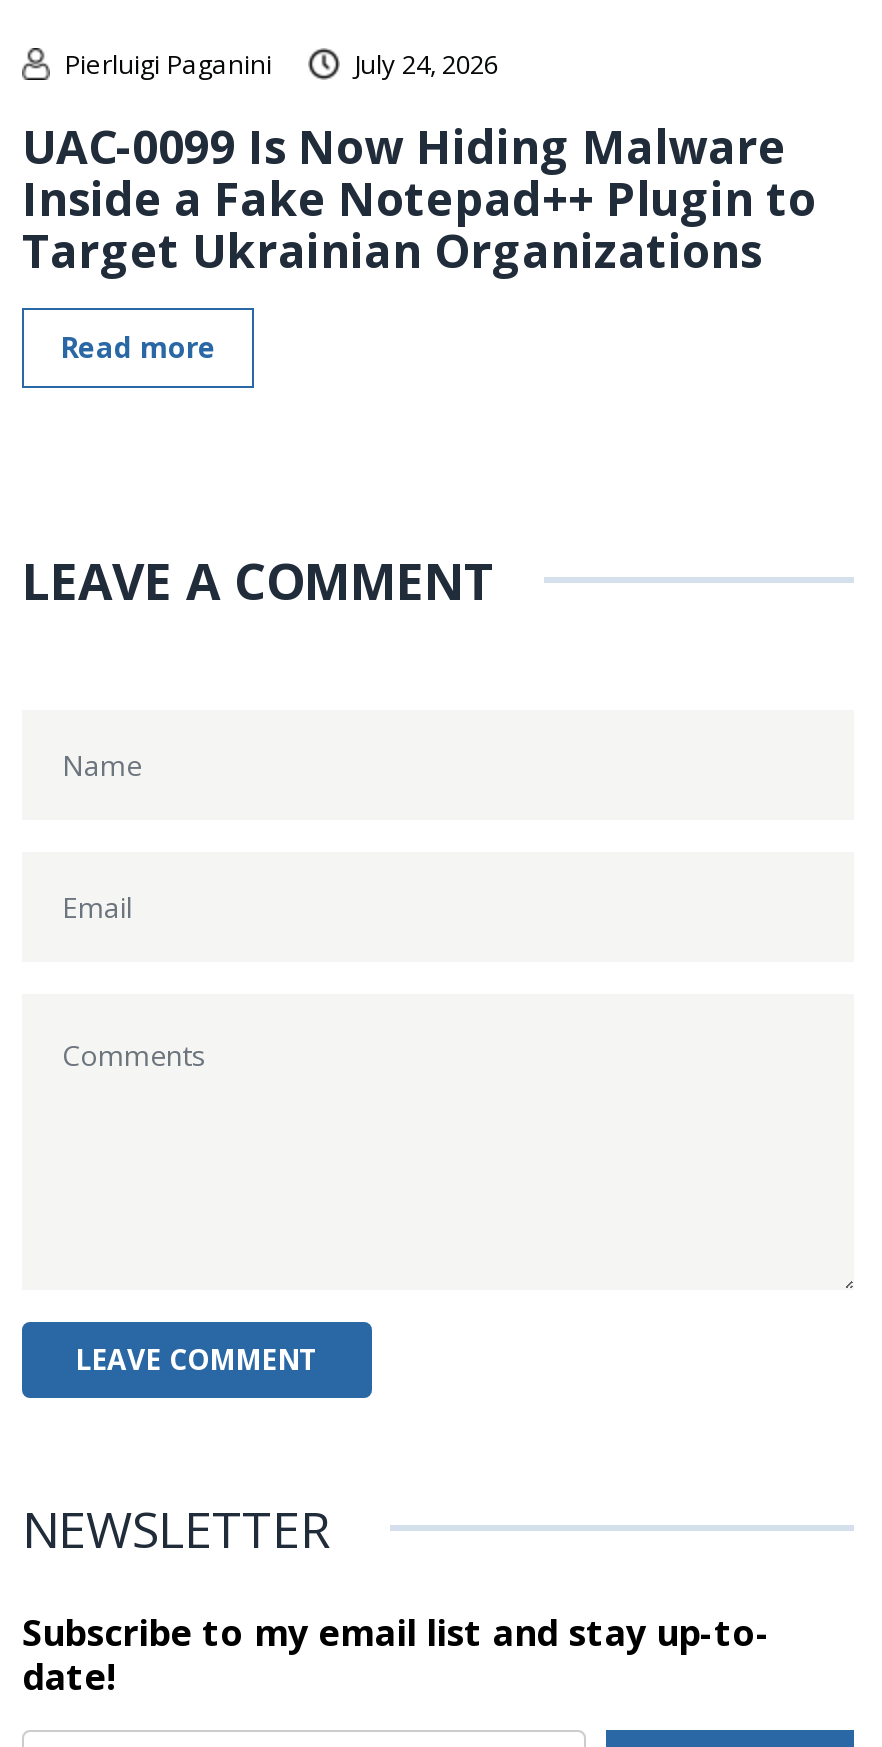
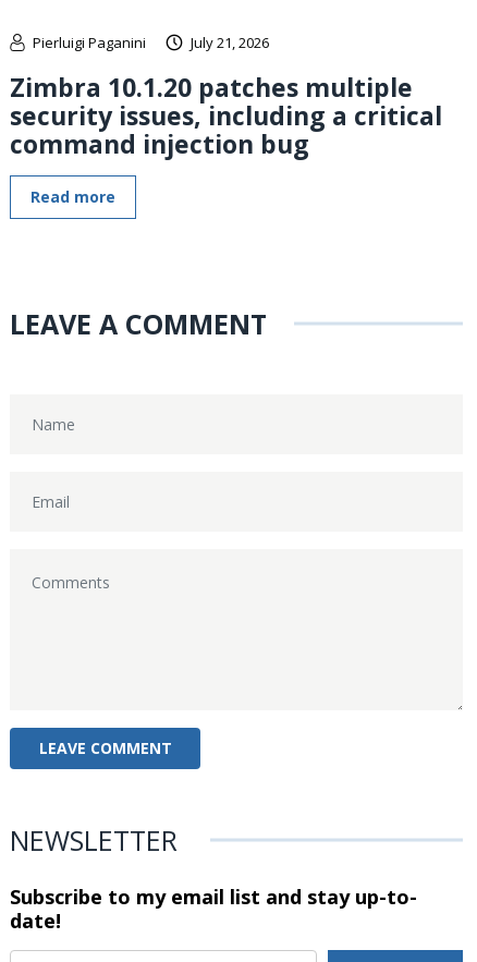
[354,45,498,81] July 24, 2026 -> [191,32,269,52] July 21, 2026
[22,113,816,281] UAC-0099 Is Now Hiding Malware | Inside a Fake Notepad++ Plugin to | Target Ukrainian Organizations -> [10,69,442,161] Zimbra 10.1.20 patches multiple | security issues, including a critical | command injection bug

